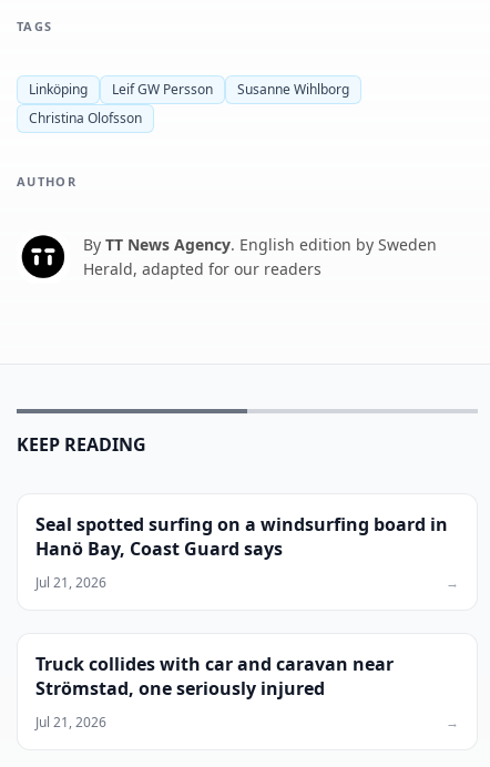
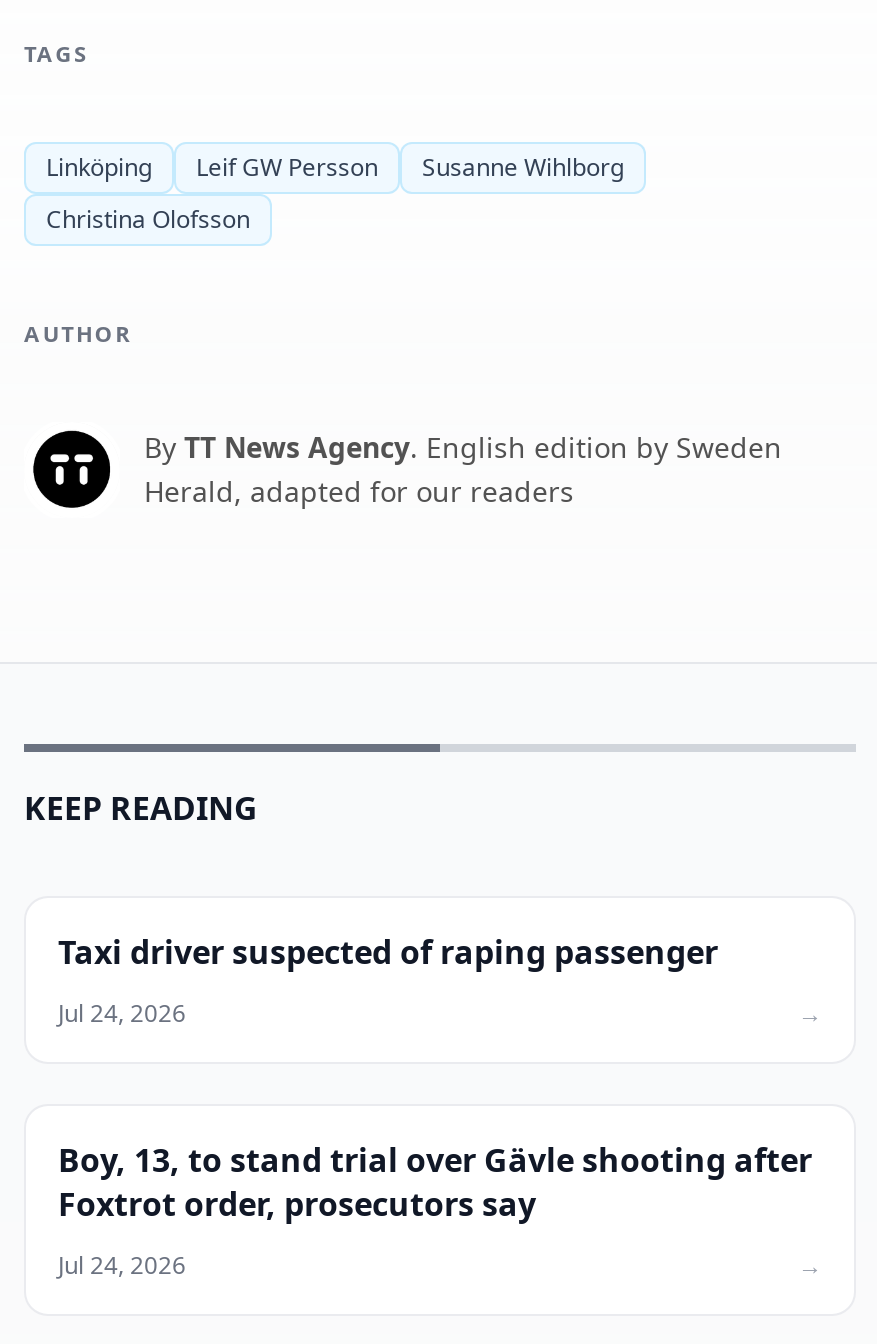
[35,512,448,561] Seal spotted surfing on a windsurfing board in | Hanö Bay, Coast Guard says -> [58,930,718,974] Taxi driver suspected of raping passenger
[35,573,106,592] Jul 21, 2026 -> [58,996,186,1030] Jul 24, 2026
[35,652,394,700] Truck collides with car and caravan near | Strömstad, one seriously injured -> [58,1138,812,1226] Boy, 13, to stand trial over Gävle shooting after | Foxtrot order, prosecutors say
[35,713,106,732] Jul 21, 2026 -> [58,1248,186,1282] Jul 24, 2026

